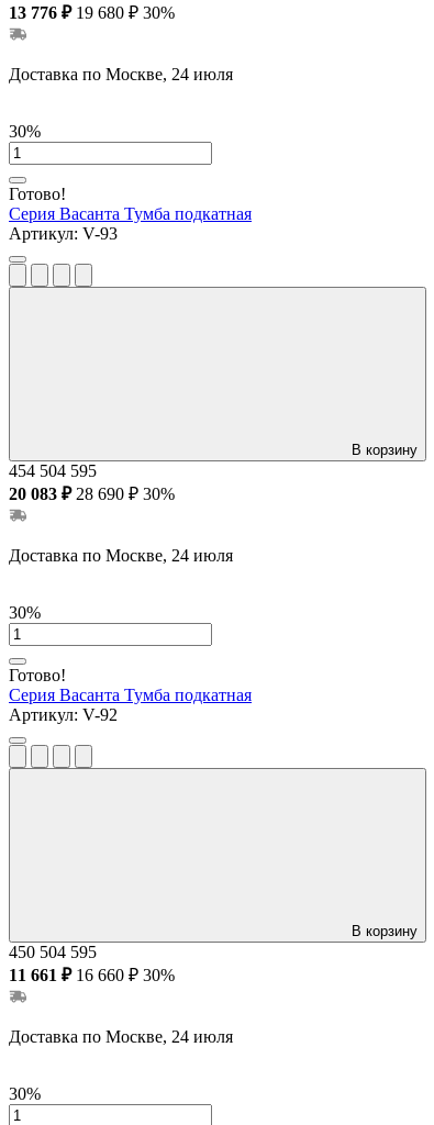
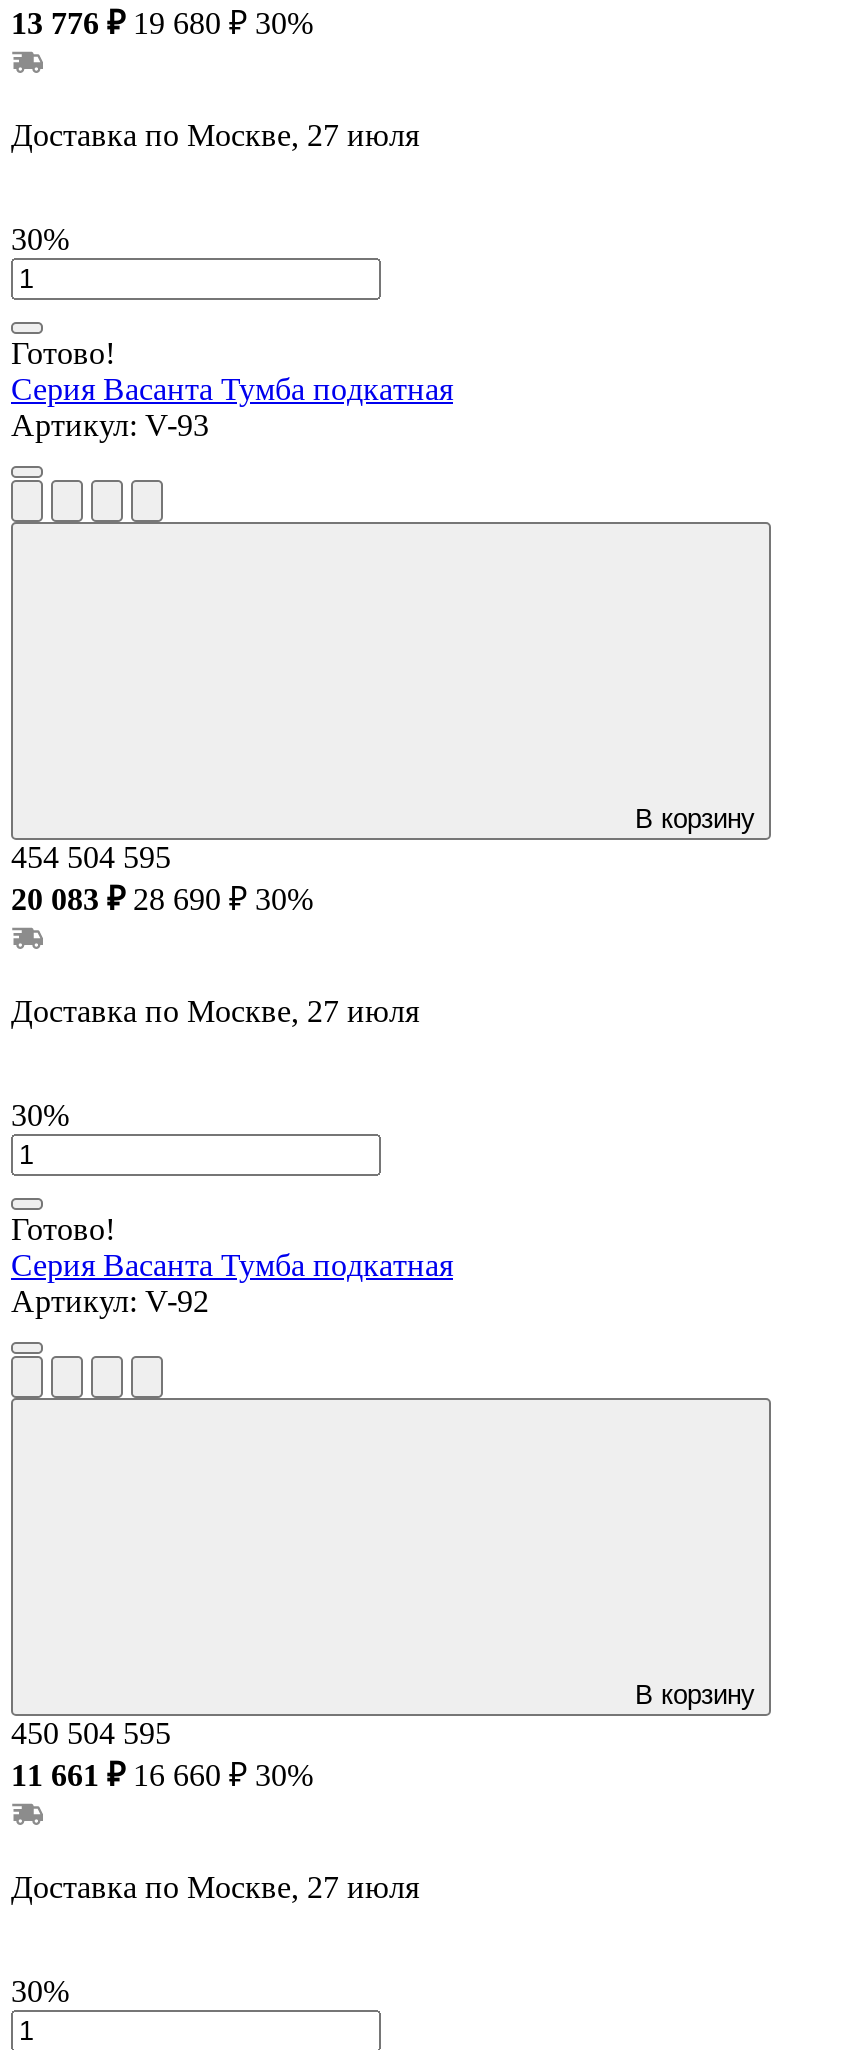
[9,65,233,83] Доставка по Москве, 24 июля -> [11,118,419,152] Доставка по Москве, 27 июля
[9,546,233,564] Доставка по Москве, 24 июля -> [11,994,419,1028] Доставка по Москве, 27 июля
[9,1027,233,1046] Доставка по Москве, 24 июля -> [11,1870,419,1904] Доставка по Москве, 27 июля

